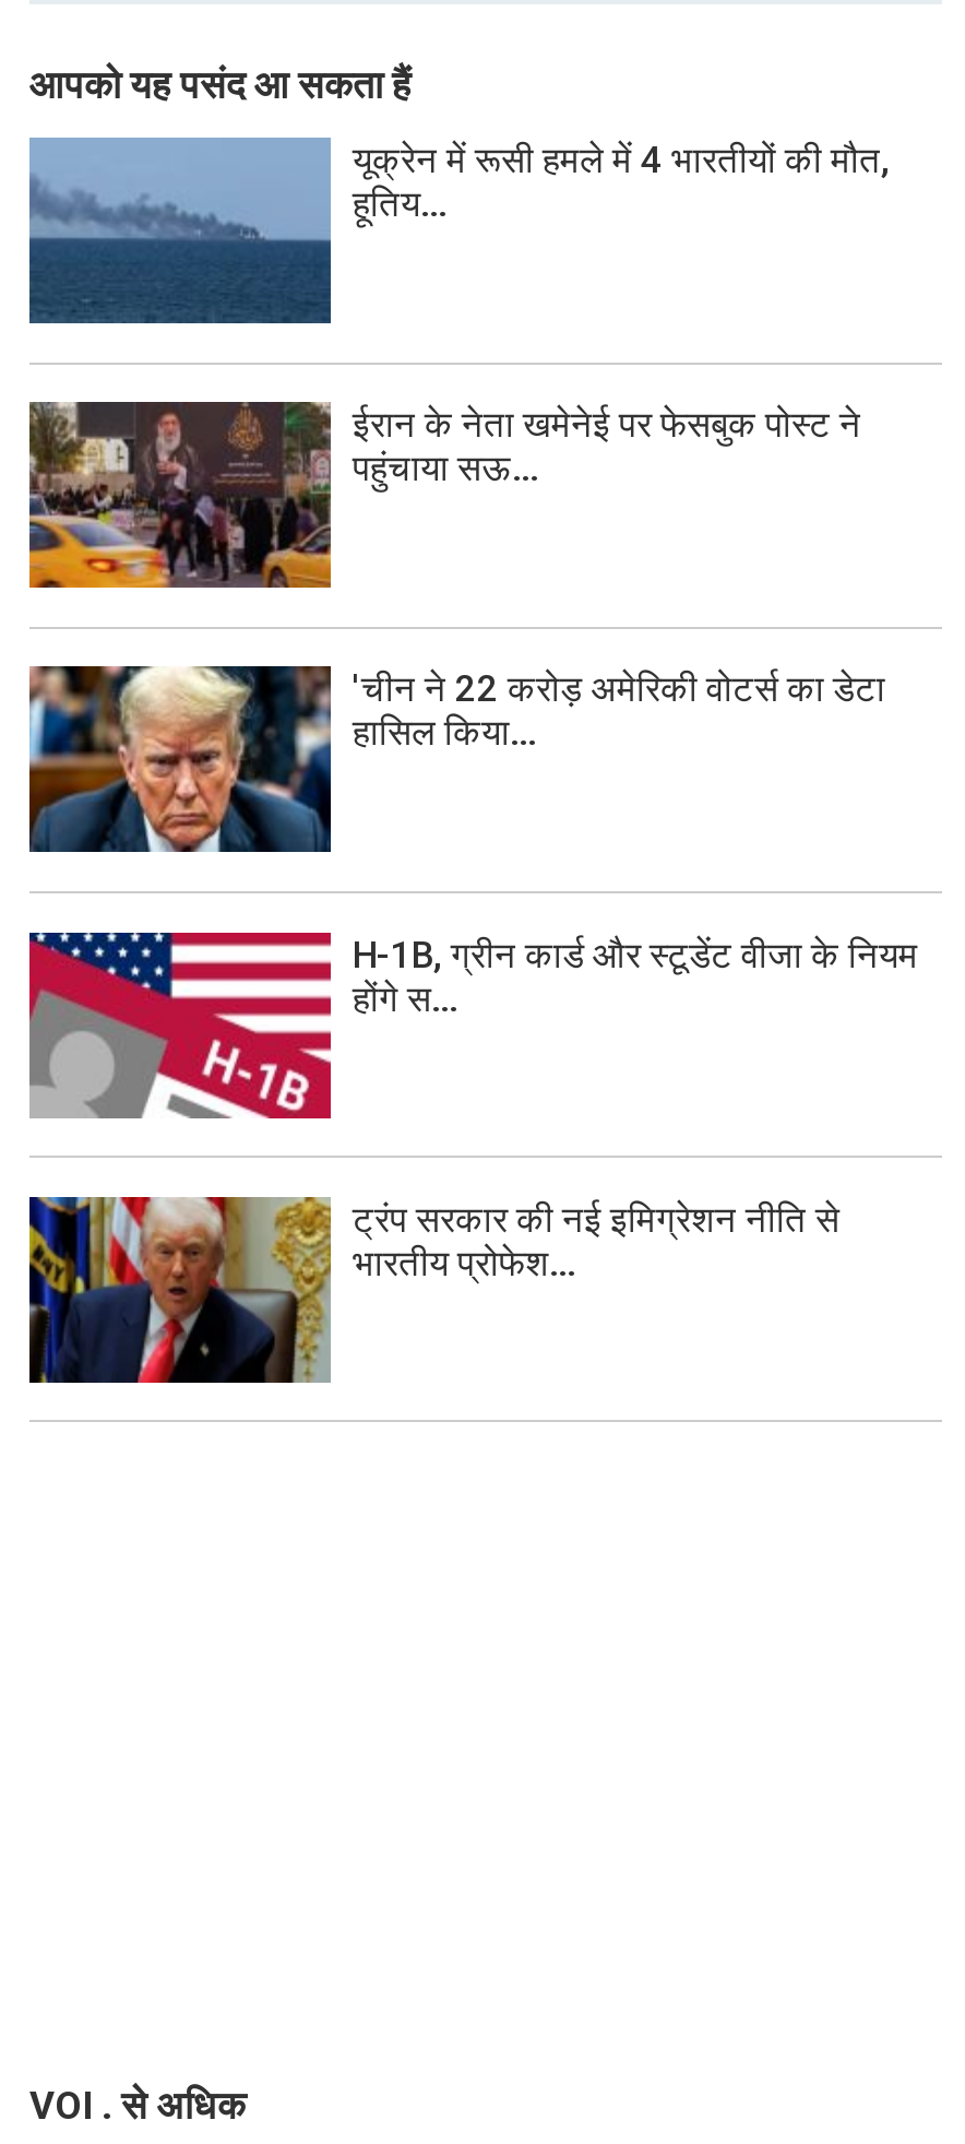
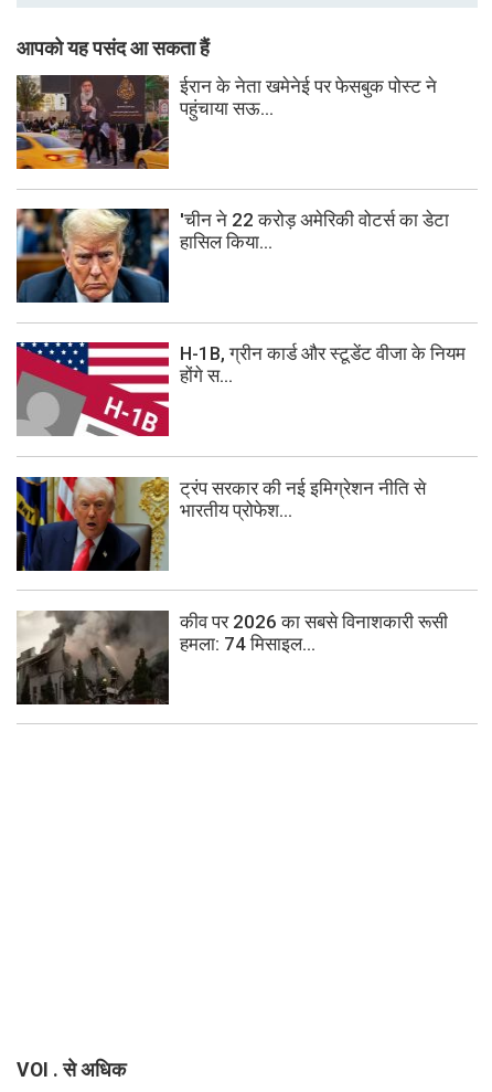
[27,138,890,325] [image] | यूक्रेन में रूसी हमले में 4 भारतीयों की मौत, | हूतिय... -> none
moved [25,398,918,1284] -> [14,73,466,521]: [image] | ईरान के नेता खमेनेई पर फेसबुक पोस्ट ने | पहुंचाया सऊ... | ... | ट्रंप सरकार की नई इमिग्रेशन नीति से | भारतीय प्रोफेश...
moved [25,1193,337,1387] -> [14,475,172,573]: [image]
none -> [15,610,448,706] [image] | कीव पर 2026 का सबसे विनाशकारी रूसी | हमला: 74 मिसाइल...

